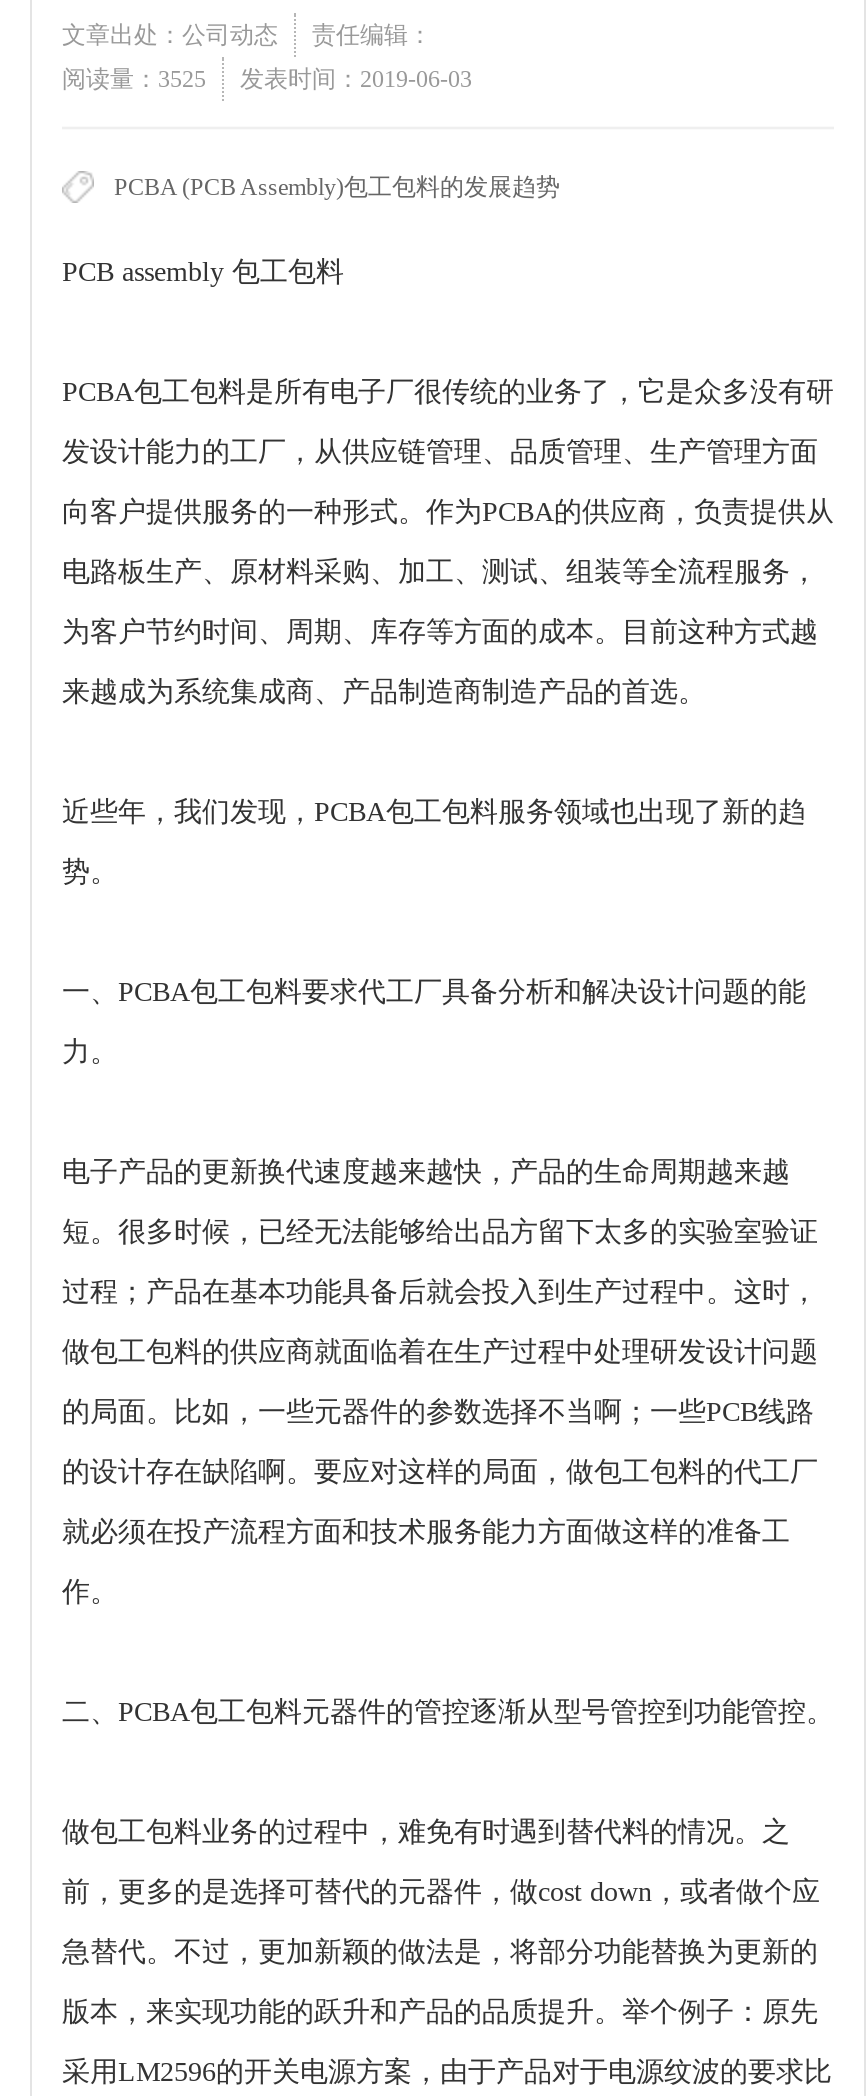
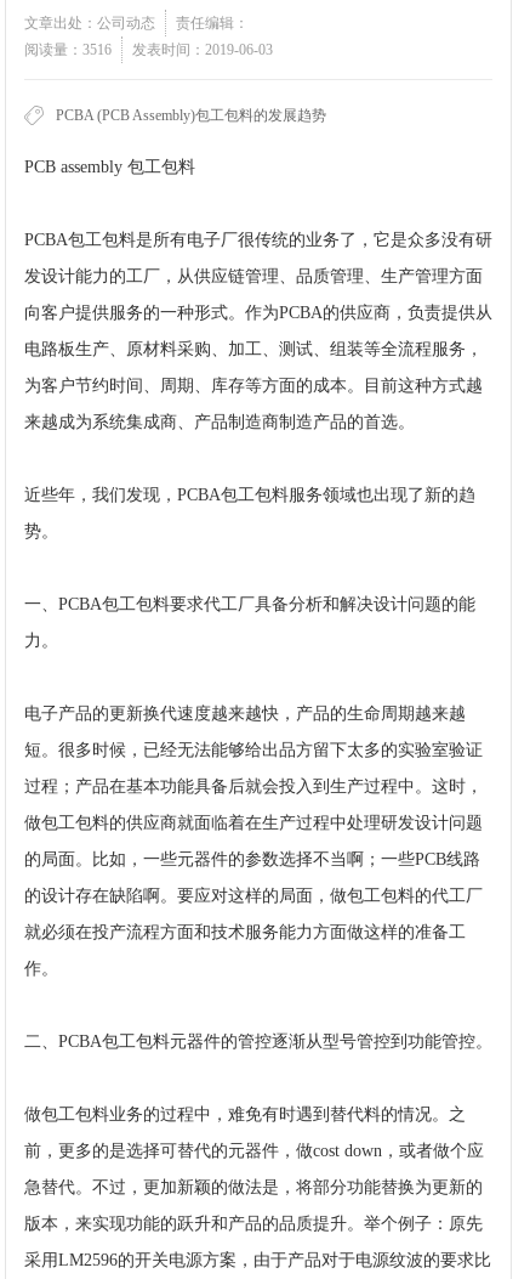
[62,65,472,93] 阅读量：3525 发表时间：2019-06-03 -> [24,41,273,58] 阅读量：3516 发表时间：2019-06-03

